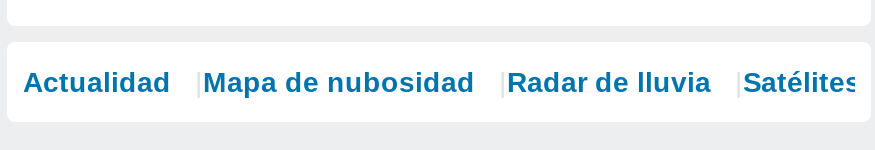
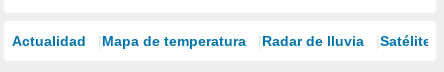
[203,66,475,98] Mapa de nubosidad -> [102,33,246,49] Mapa de temperatura

